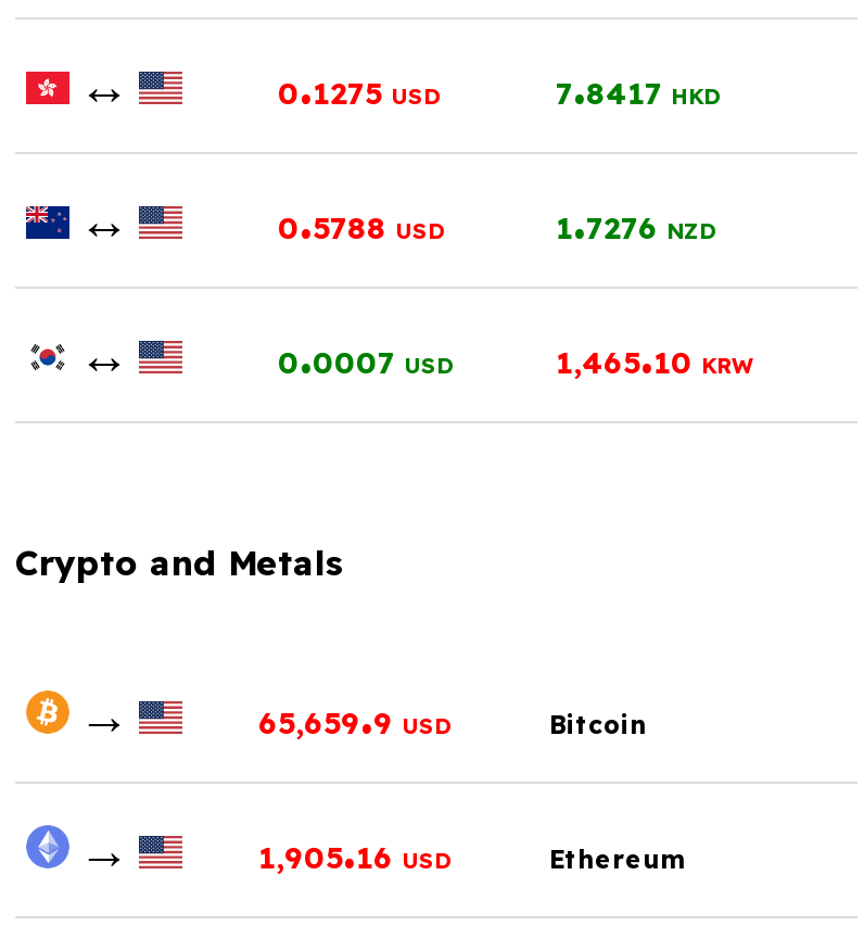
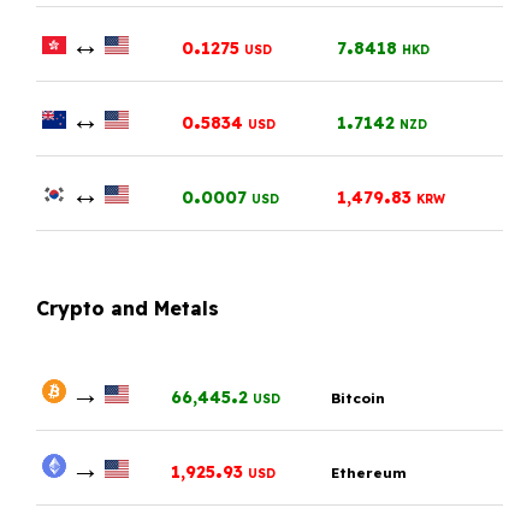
[278,51,721,116] 0.1275USD 7.8417 HKD -> [182,25,430,61] 0.1275USD 7.8418 HKD
[278,186,445,251] 0.5788 USD -> [182,99,276,136] 0.5834 USD
[556,186,716,251] 1.7276 NZD -> [337,99,427,136] 1.7142 NZD
[278,320,753,386] 0.0007 USD 1,465.10 KRW -> [182,174,445,210] 0.0007 USD 1,479.83 KRW
[258,681,452,746] 65,659.9 USD -> [171,374,280,410] 66,445.2 USD
[258,815,452,881] 1,905.16 USD -> [171,449,276,485] 1,925.93 USD

